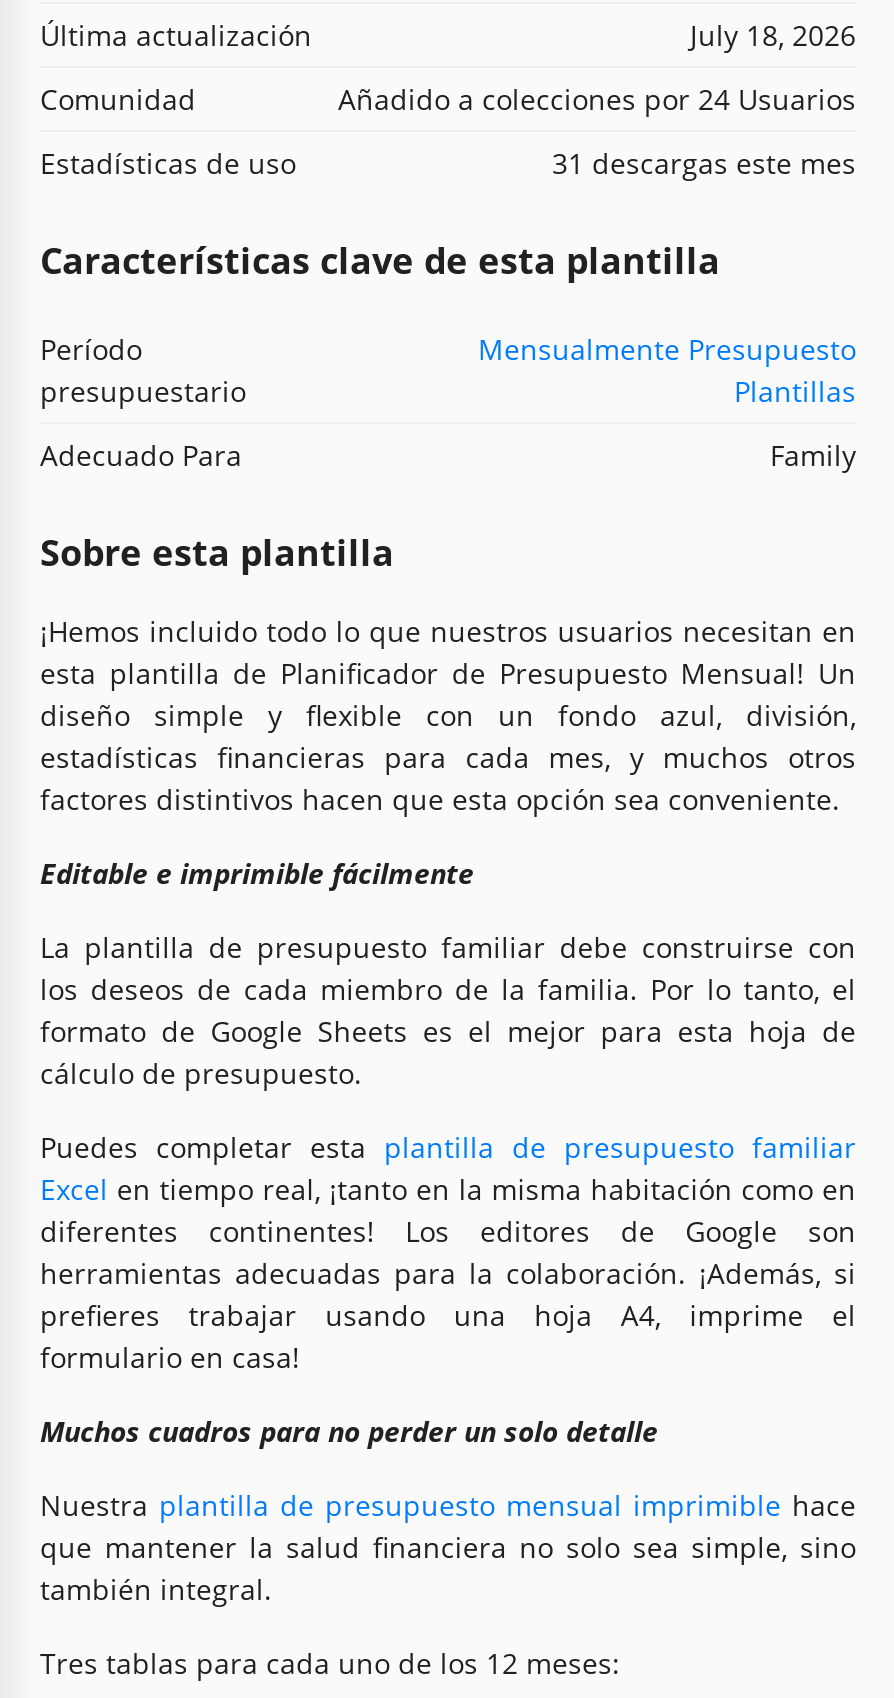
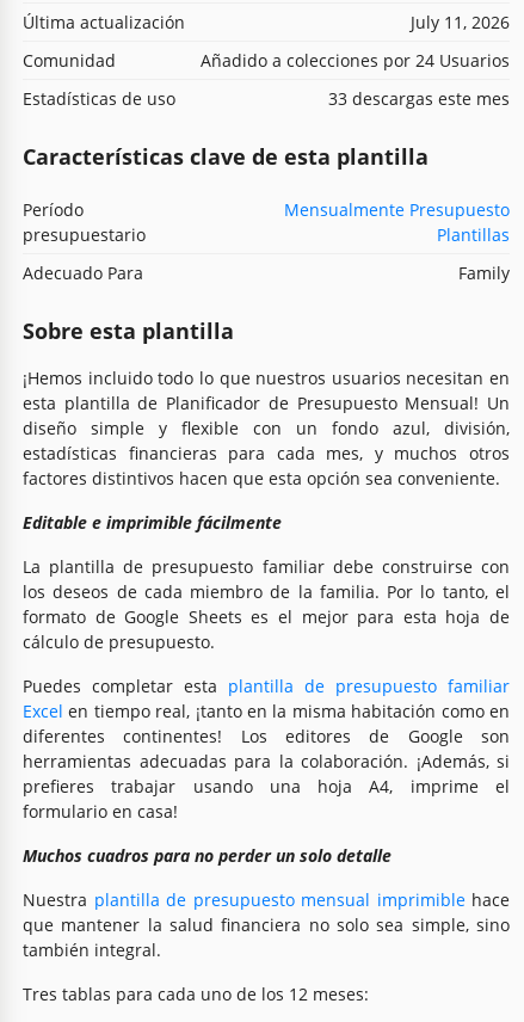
[690,15,856,53] July 18, 2026 -> [411,10,510,33] July 11, 2026
[552,143,856,181] 31 descargas este mes -> [328,87,510,109] 33 descargas este mes

